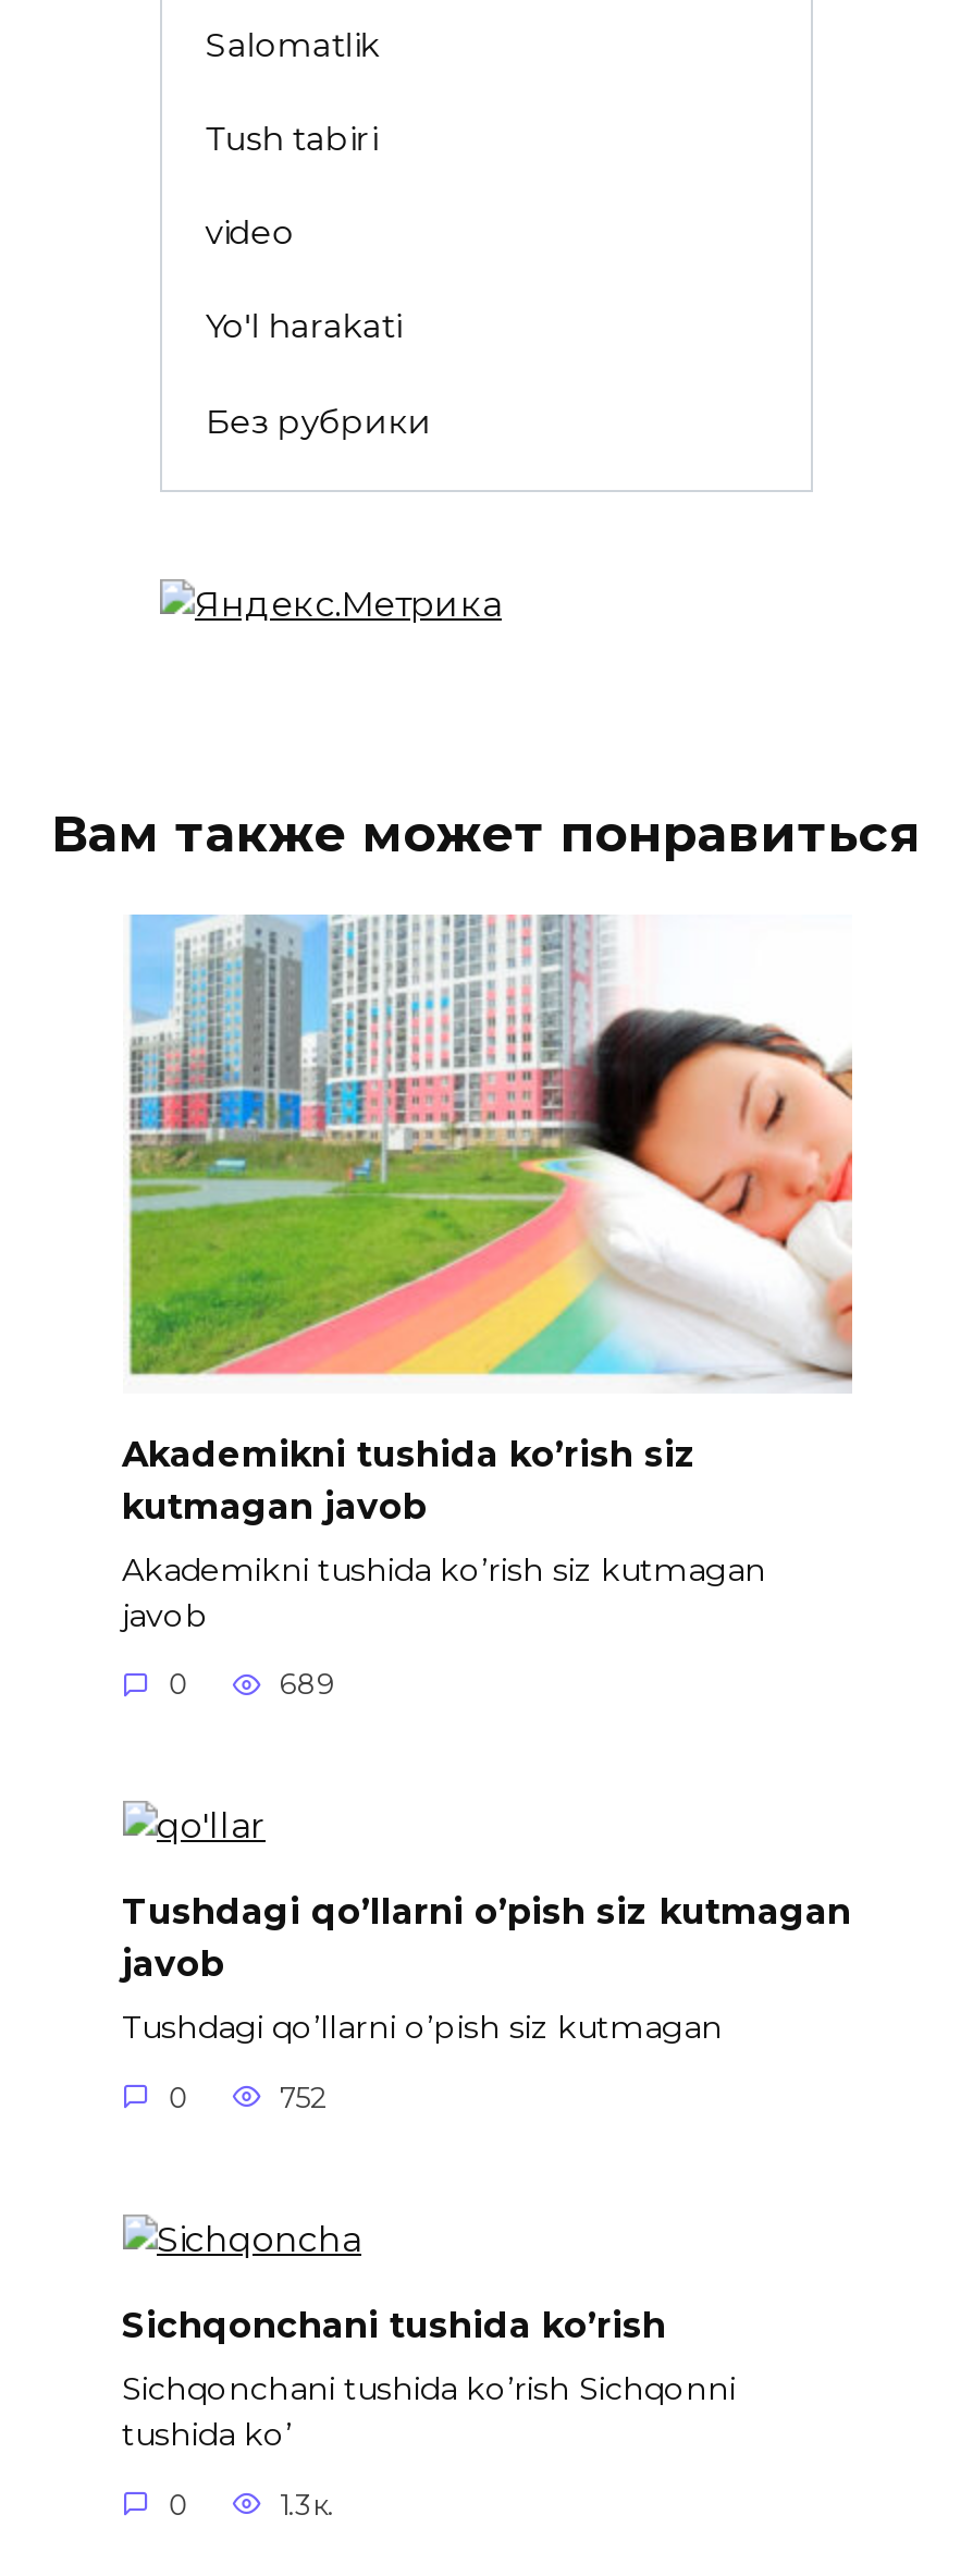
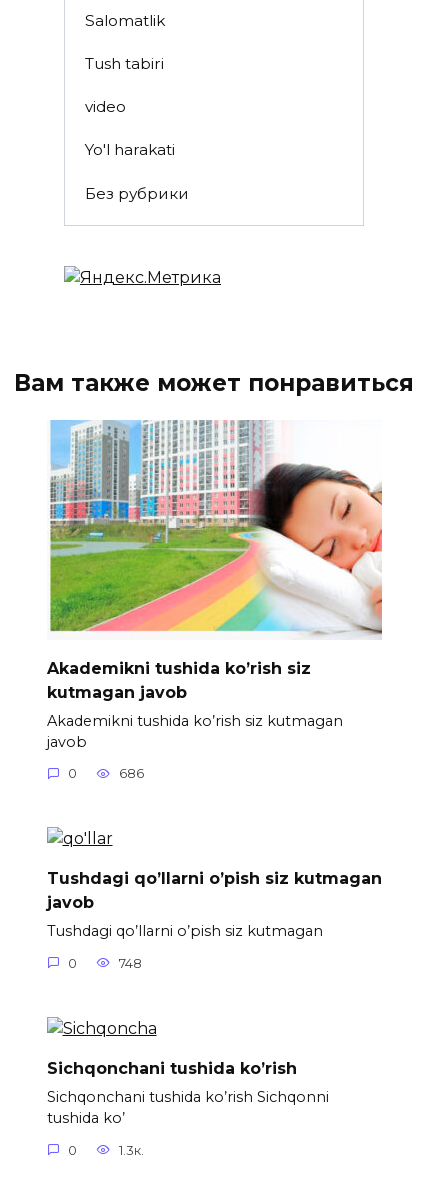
[280,1668,334,1701] 689 -> [119,766,144,781] 686
[280,2082,325,2114] 752 -> [119,956,142,971] 748

